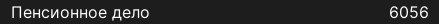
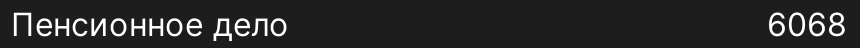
[389,2,429,22] 6056 -> [767,4,847,44] 6068

